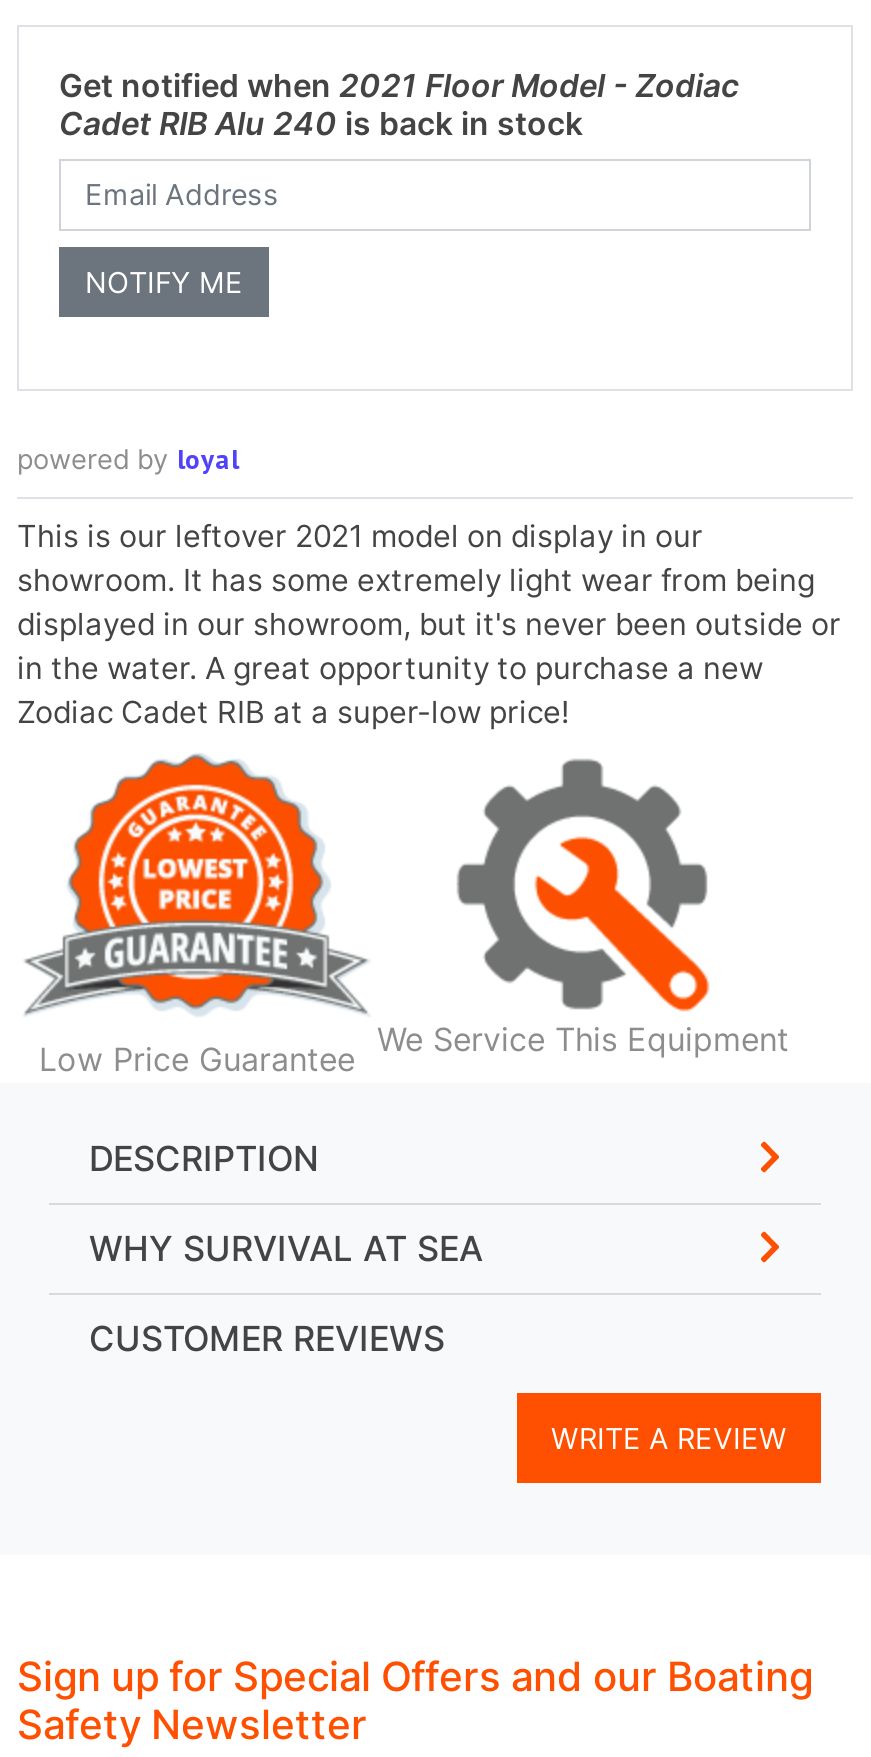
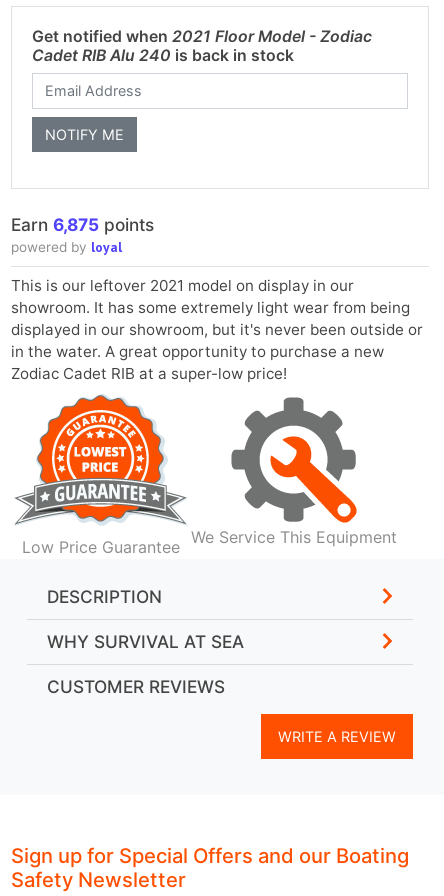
none -> [11,214,154,235] Earn 6,875 points

